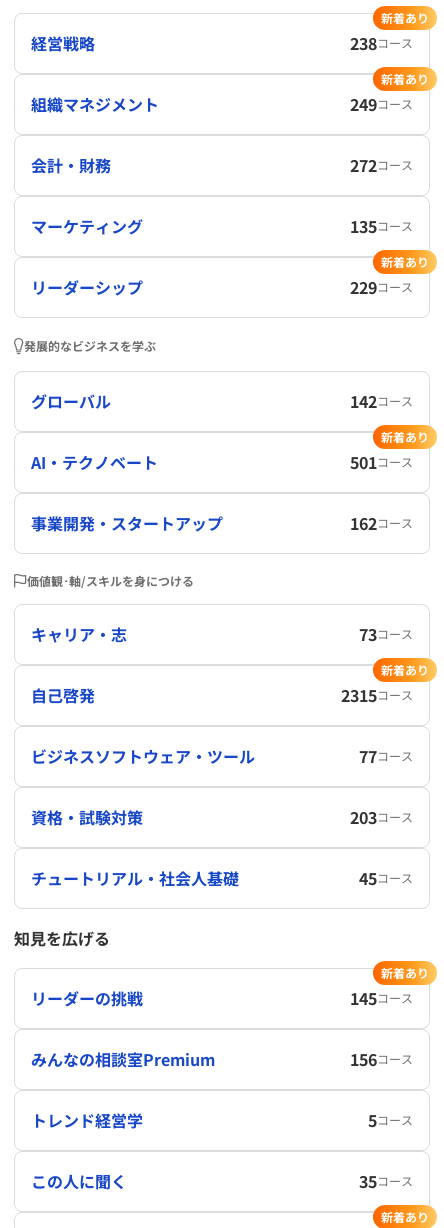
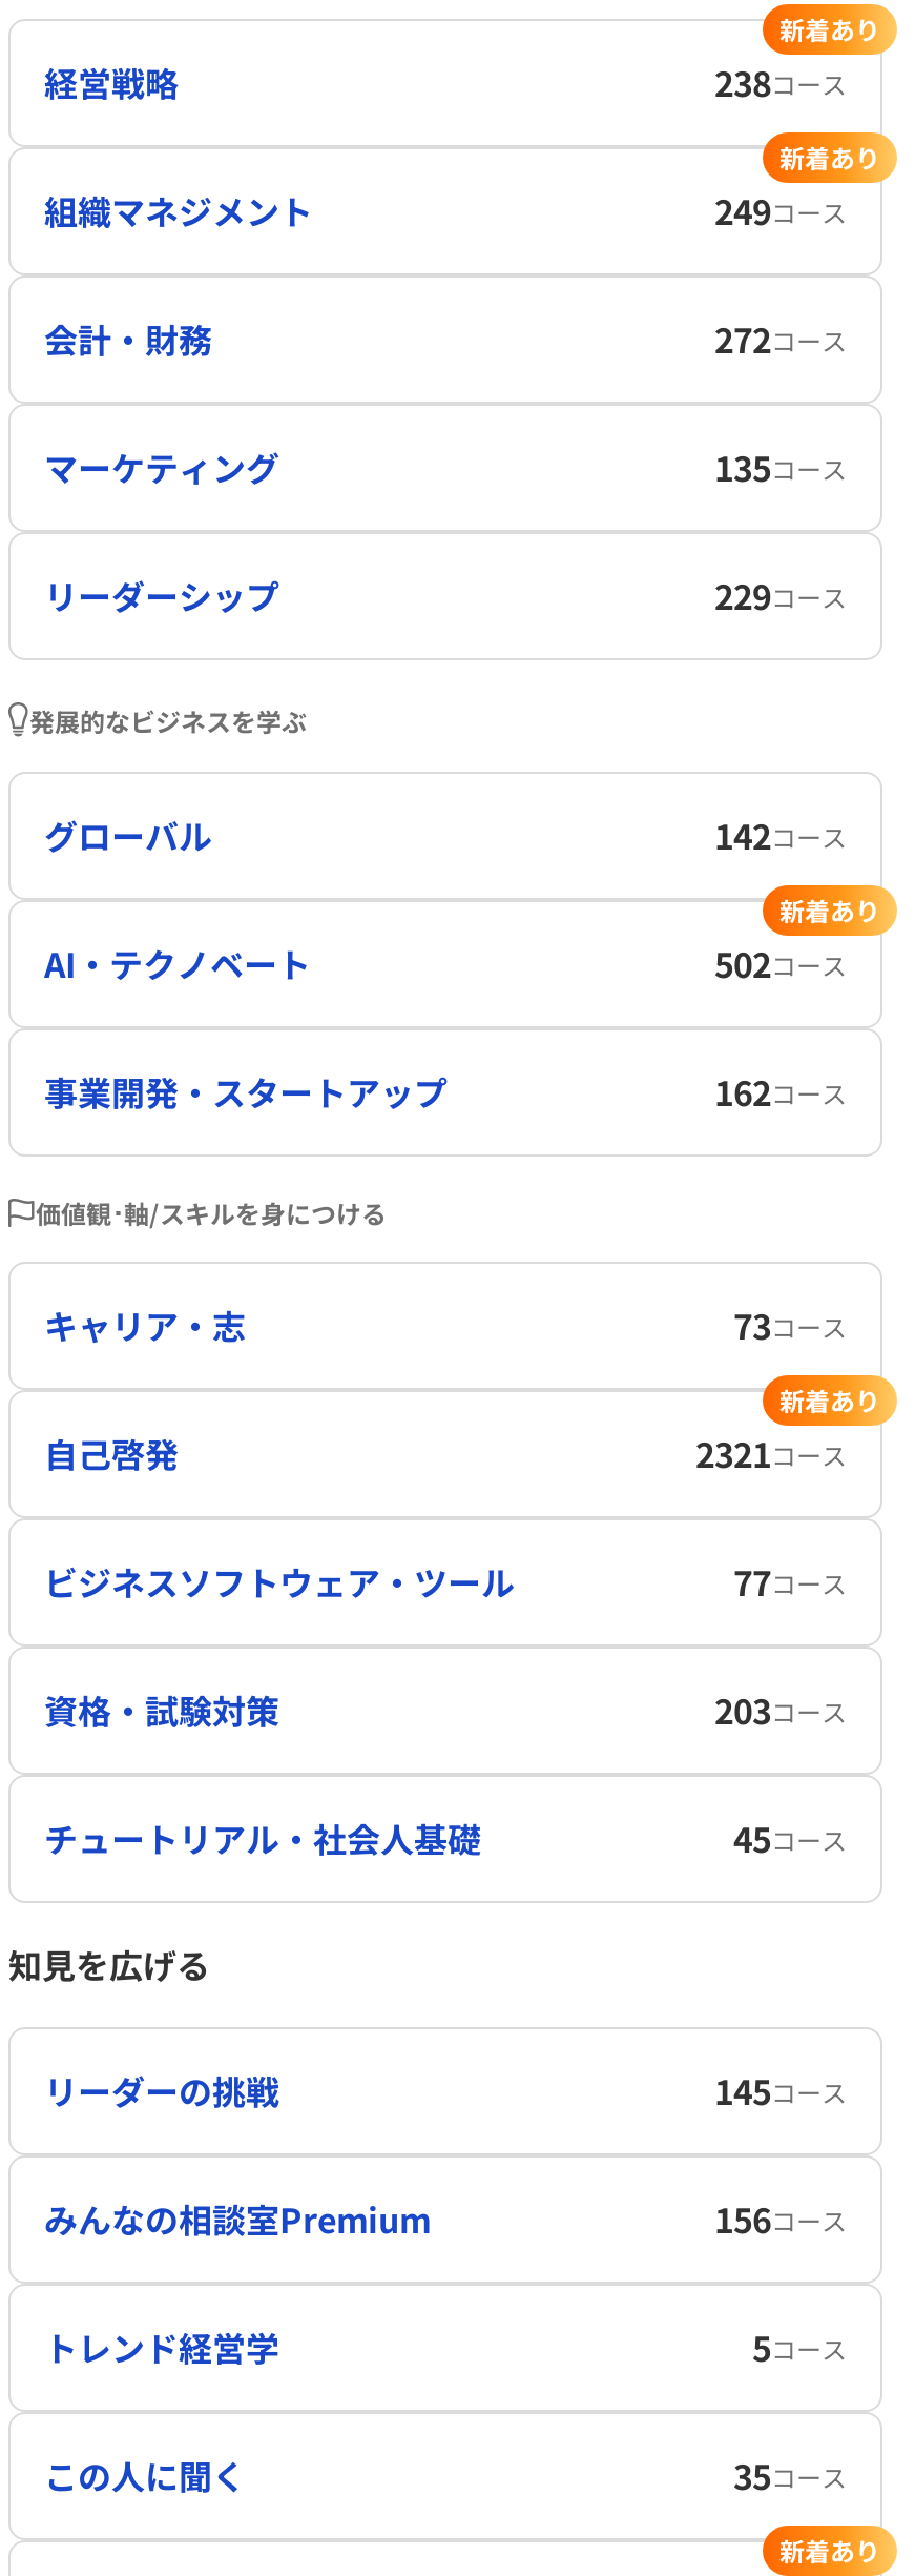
[381,253,429,270] 新着あり -> none
[350,450,413,474] 501コース -> [714,939,847,990] 502コース
[341,683,413,707] 2315コース -> [695,1429,847,1480] 2321コース
[381,964,429,981] 新着あり -> none

